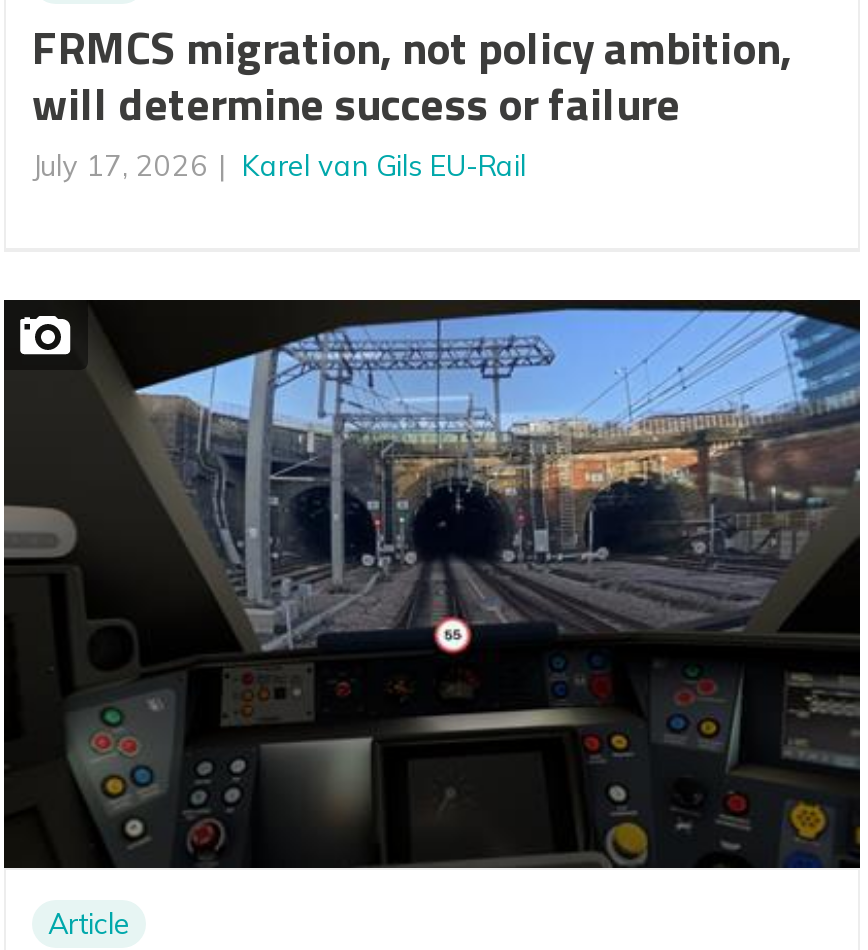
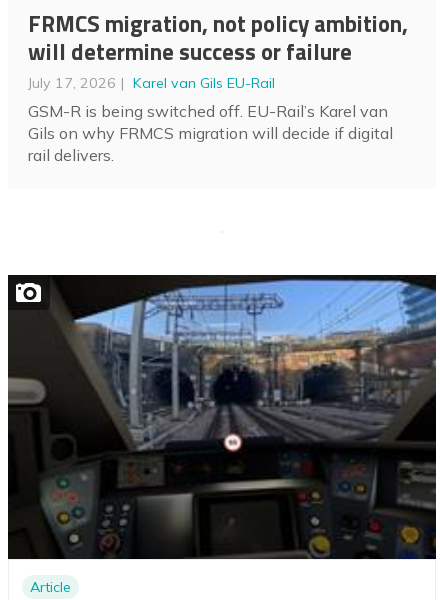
none -> [28,101,393,165] GSM-R is being switched off. EU-Rail’s Karel van | Gils on why FRMCS migration will decide if digital | rail delivers.

